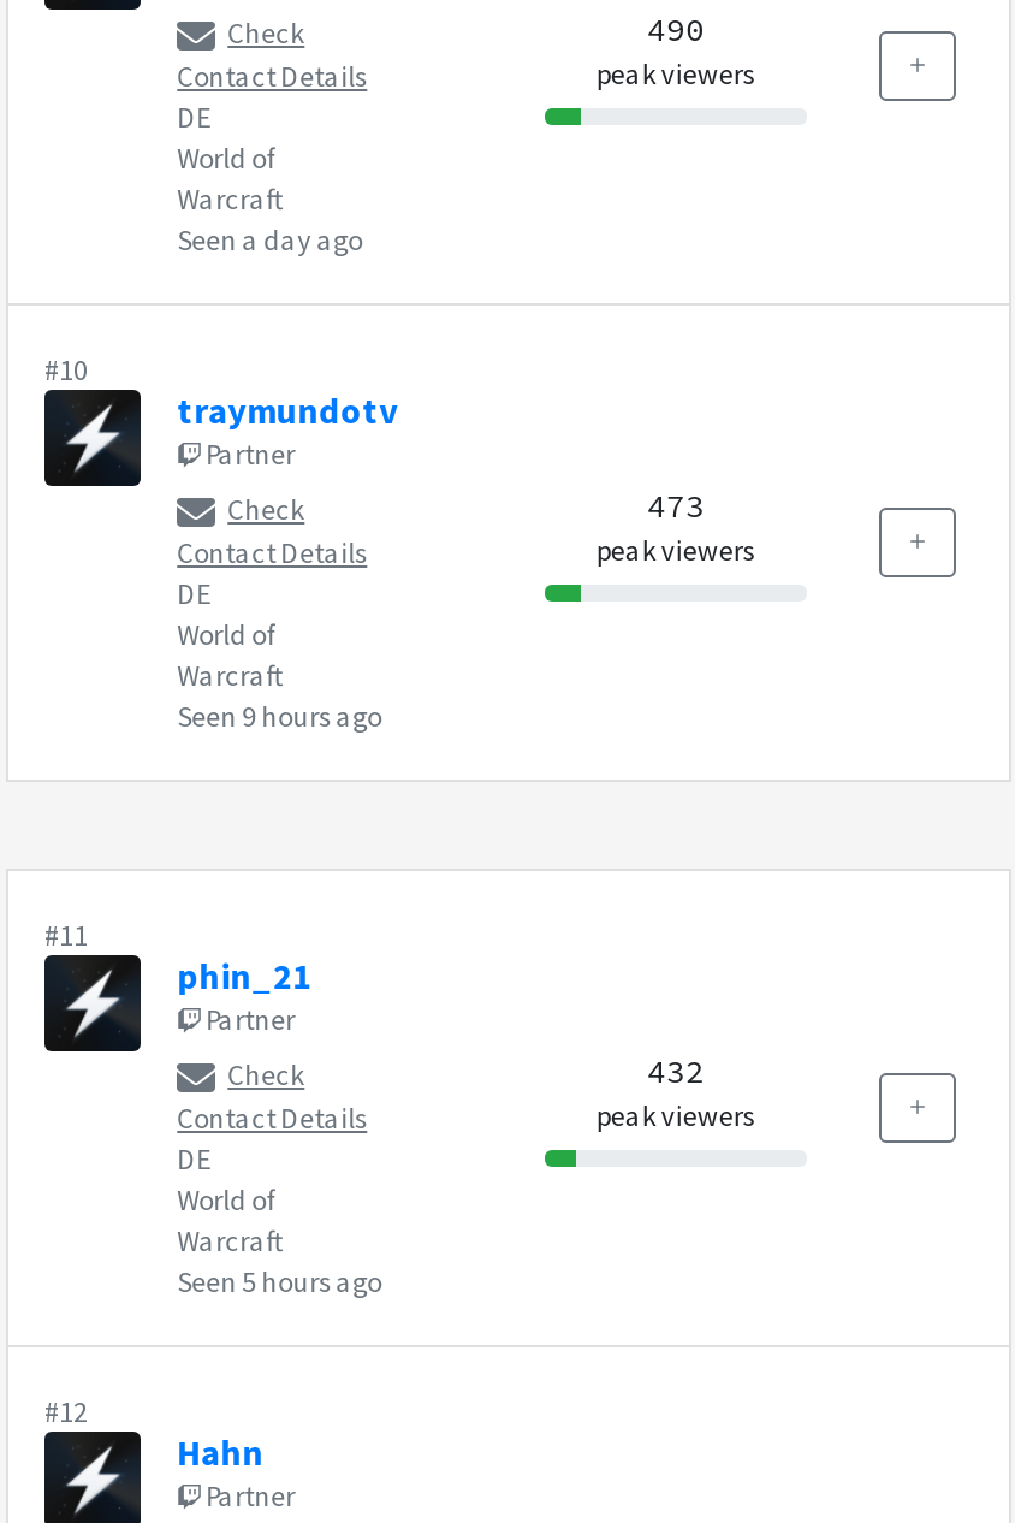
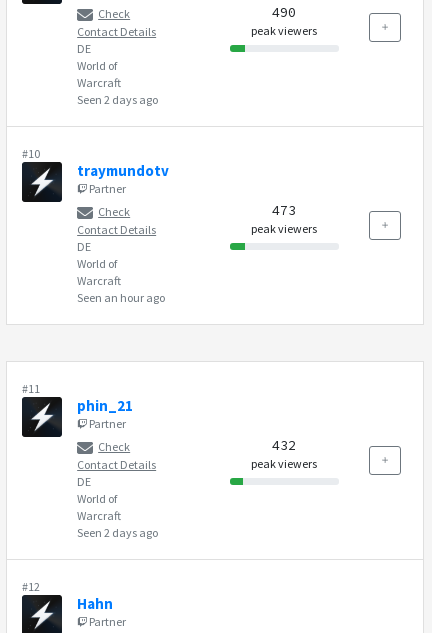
[177,221,362,257] Seen a day ago -> [77,92,158,107] Seen 2 days ago
[177,697,382,733] Seen 9 hours ago -> [77,290,165,305] Seen an hour ago
[177,1263,382,1299] Seen 5 hours ago -> [77,525,158,540] Seen 2 days ago

